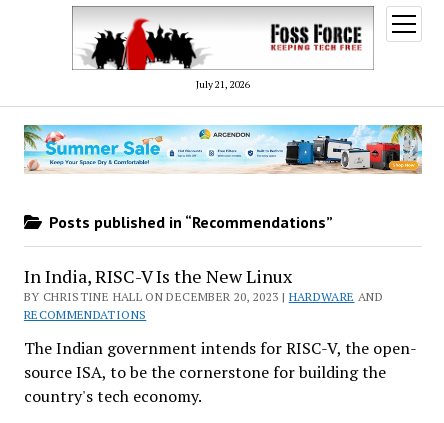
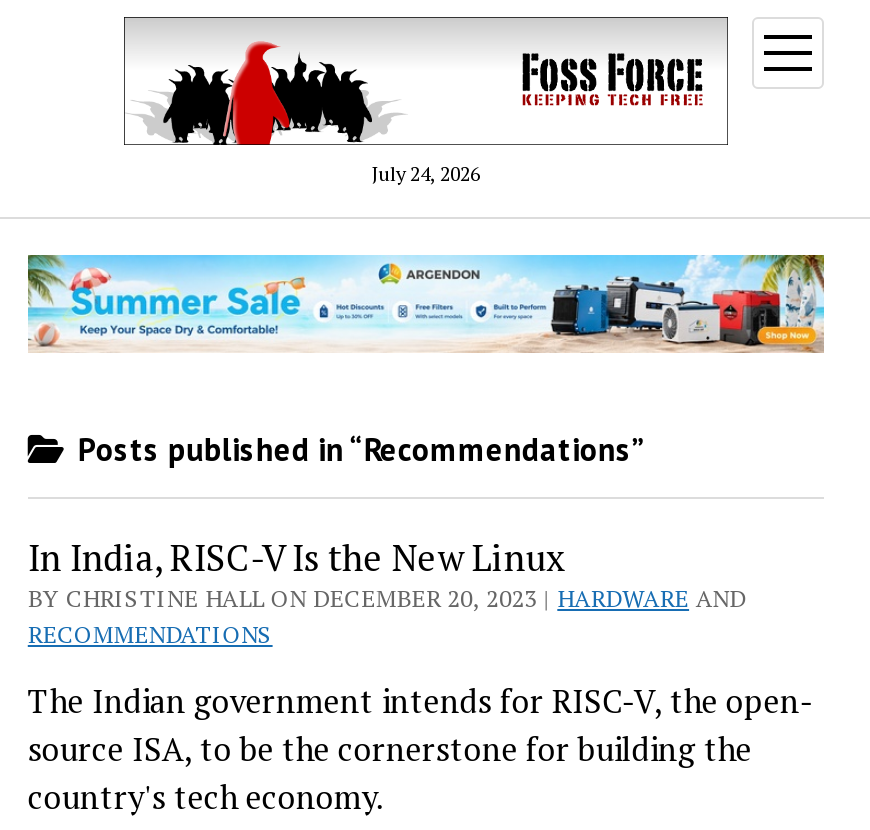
[196,78,250,91] July 21, 2026 -> [372,160,480,186] July 24, 2026

